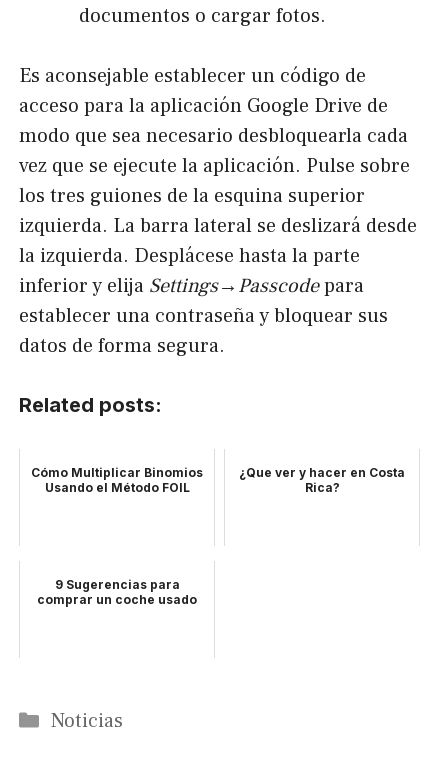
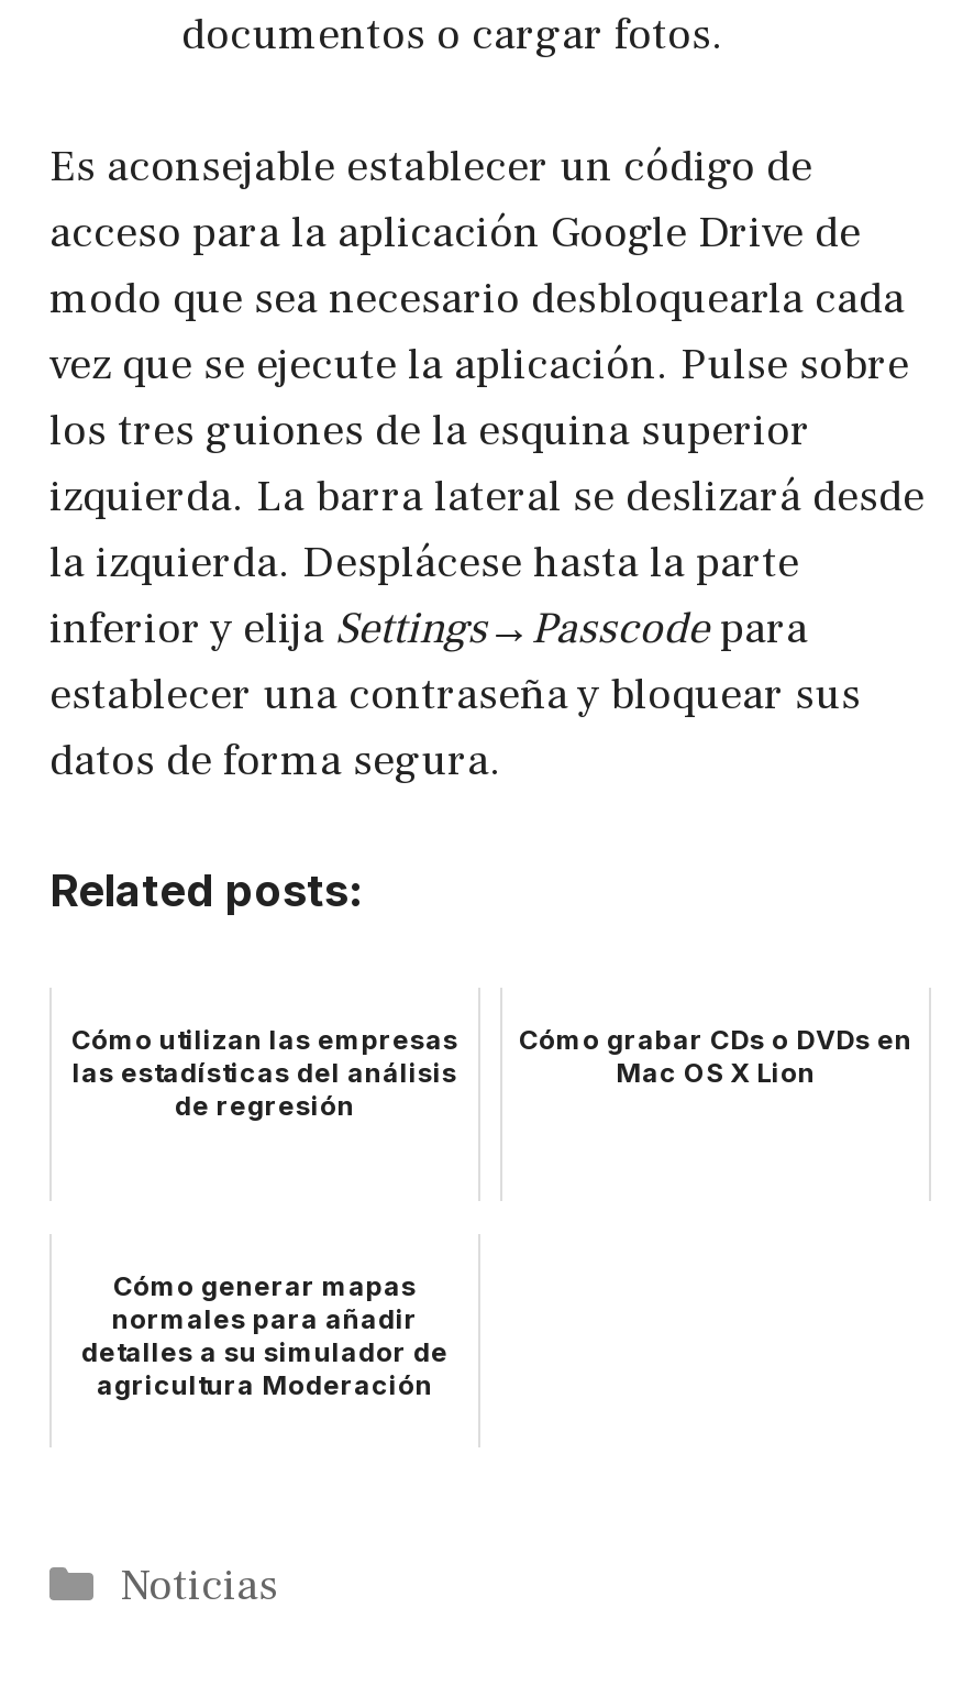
[31,465,203,495] Cómo Multiplicar Binomios | Usando el Método FOIL -> [71,1023,458,1122] Cómo utilizan las empresas | las estadísticas del análisis | de regresión
[239,465,405,495] ¿Que ver y hacer en Costa | Rica? -> [519,1023,912,1089] Cómo grabar CDs o DVDs en | Mac OS X Lion
[37,577,197,607] 9 Sugerencias para | comprar un coche usado -> [81,1269,449,1401] Cómo generar mapas | normales para añadir | detalles a su simulador de | agricultura Moderación

